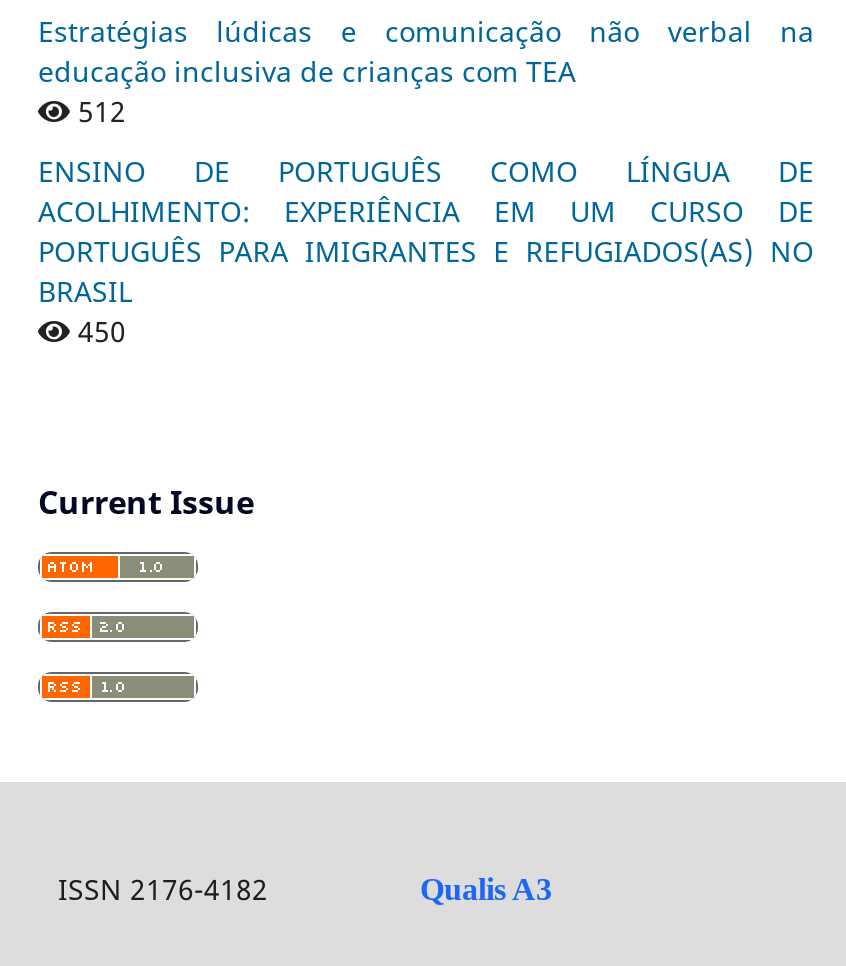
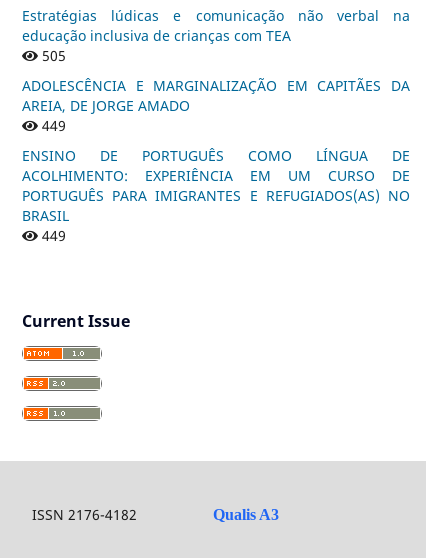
[70,93,126,131] 512 -> [22,46,410,135] 505 | ADOLESCÊNCIA E MARGINALIZAÇÃO EM CAPITÃES DA | AREIA, DE JORGE AMADO | 449
[70,312,126,350] 450 -> [38,226,66,245] 449

